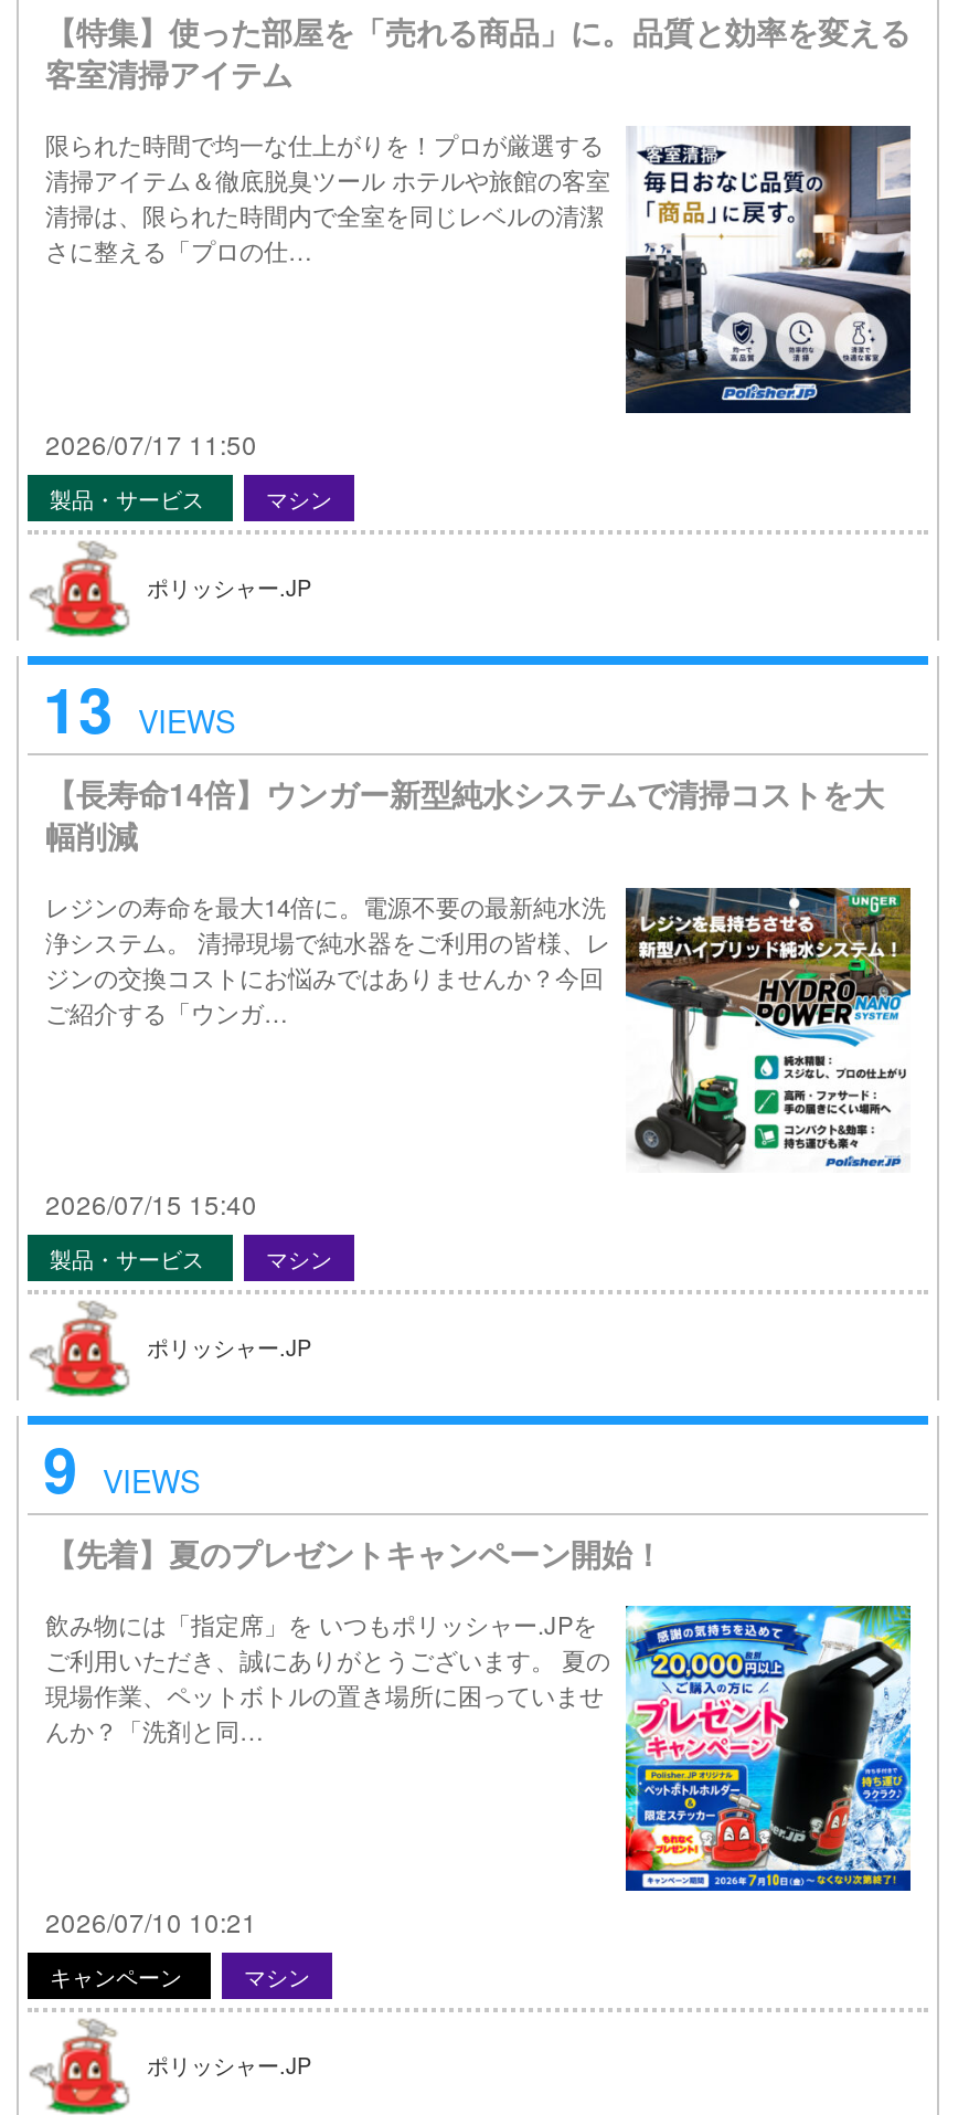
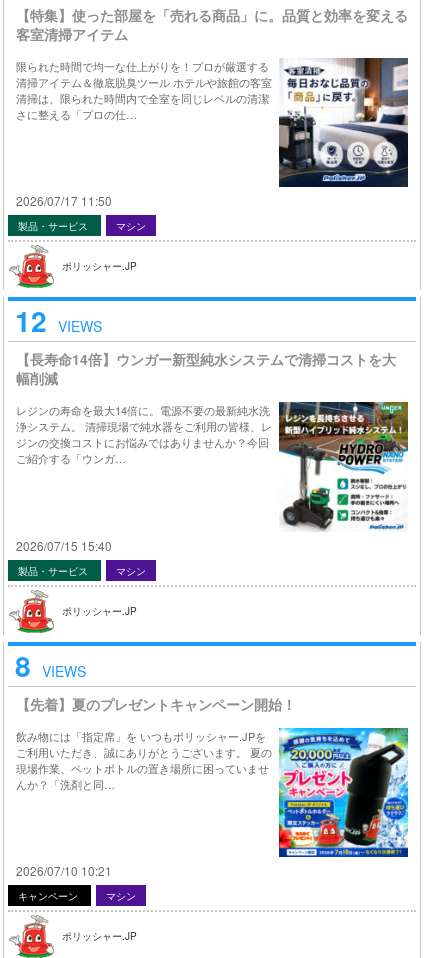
[43,662,235,753] 13 VIEWS -> [15,300,102,341] 12 VIEWS
[43,1423,200,1513] 9 VIEWS -> [15,645,86,686] 8 VIEWS

